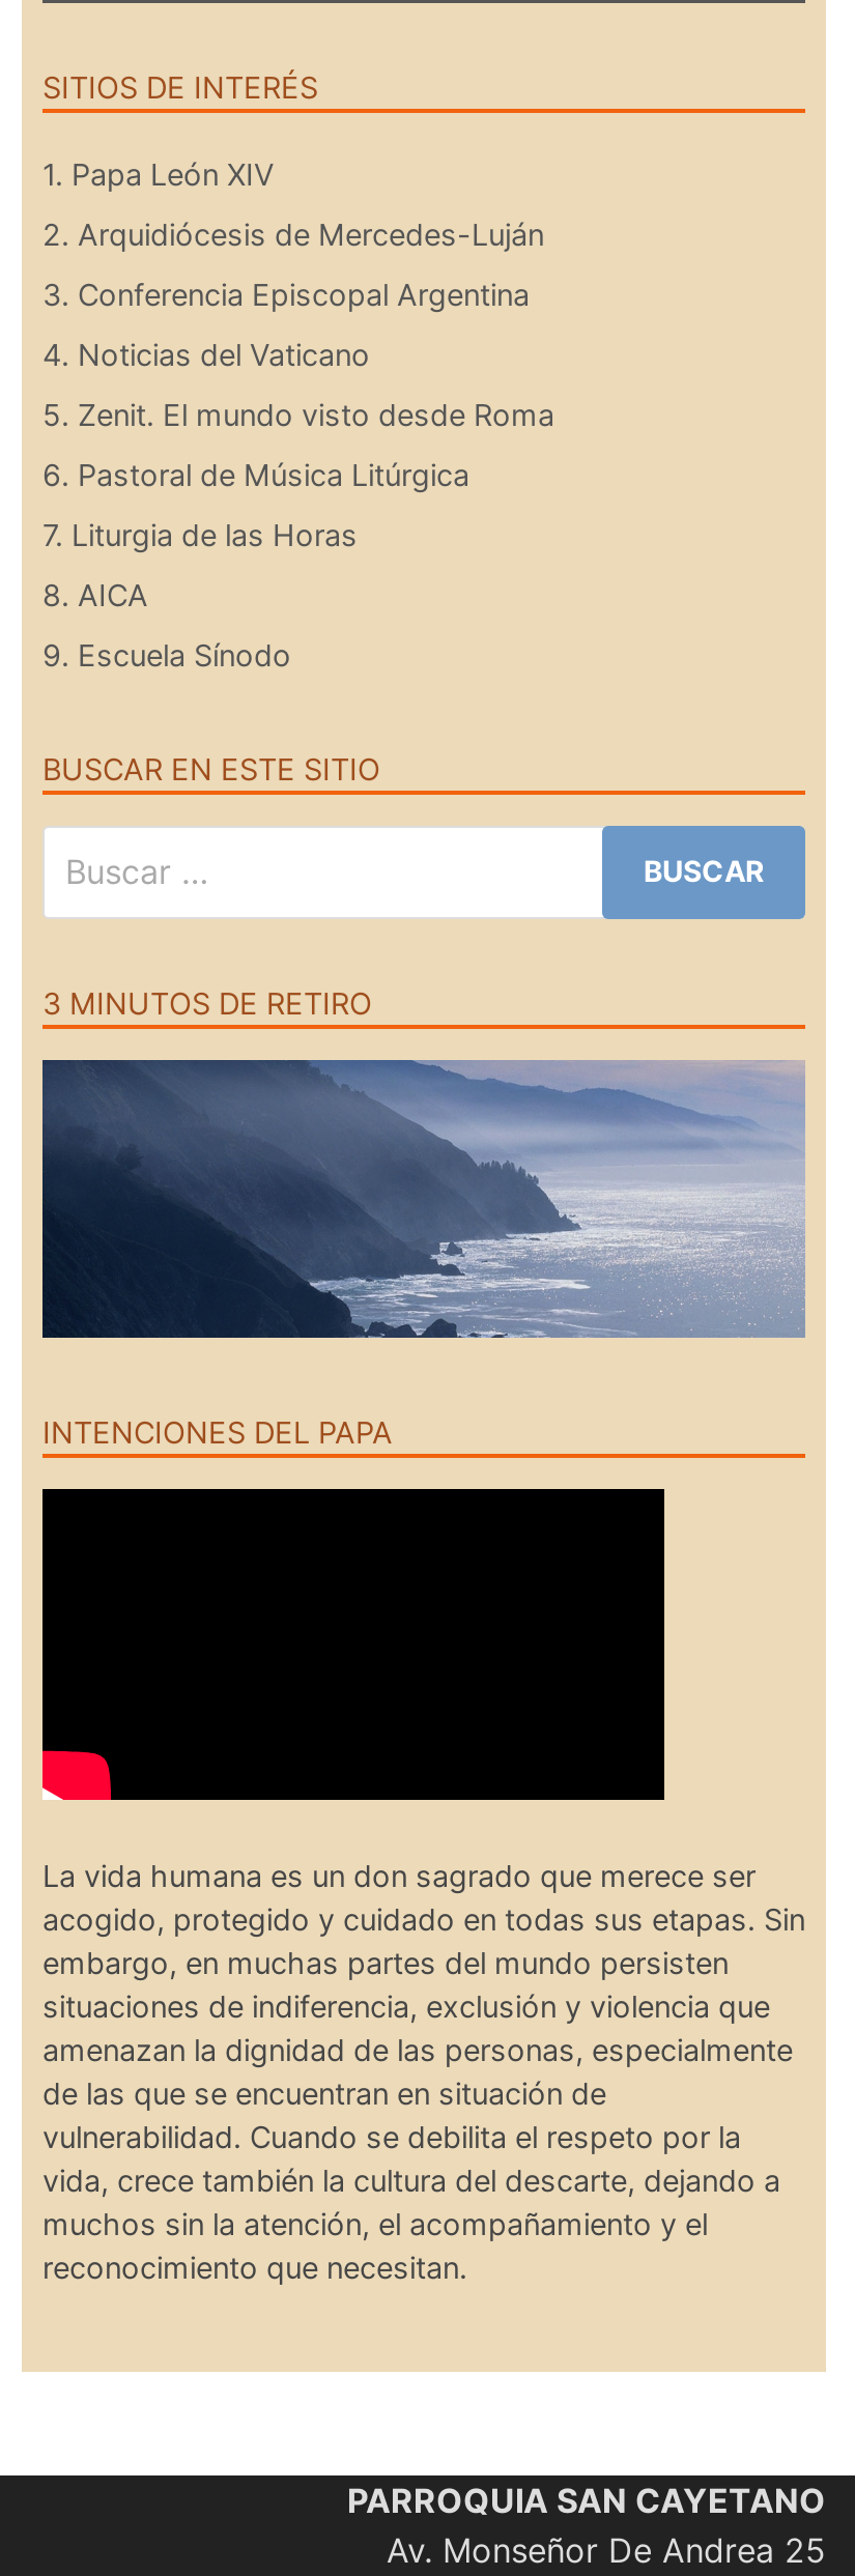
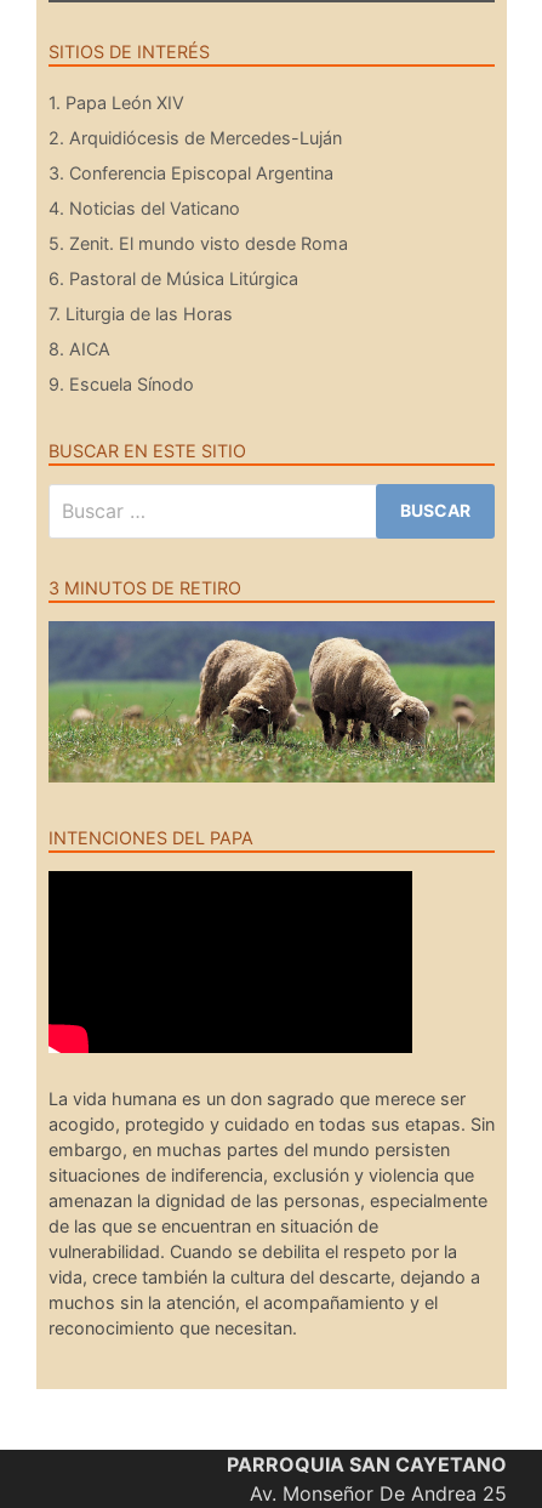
[40,1061,805,1339] [image] -> [49,621,496,784] [image]

